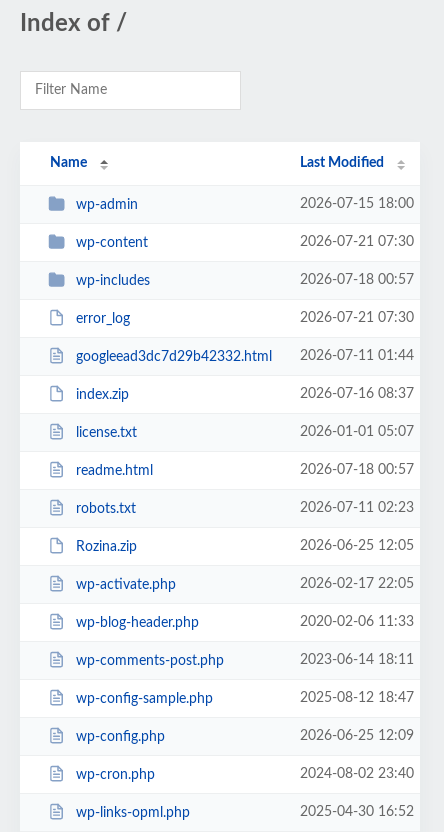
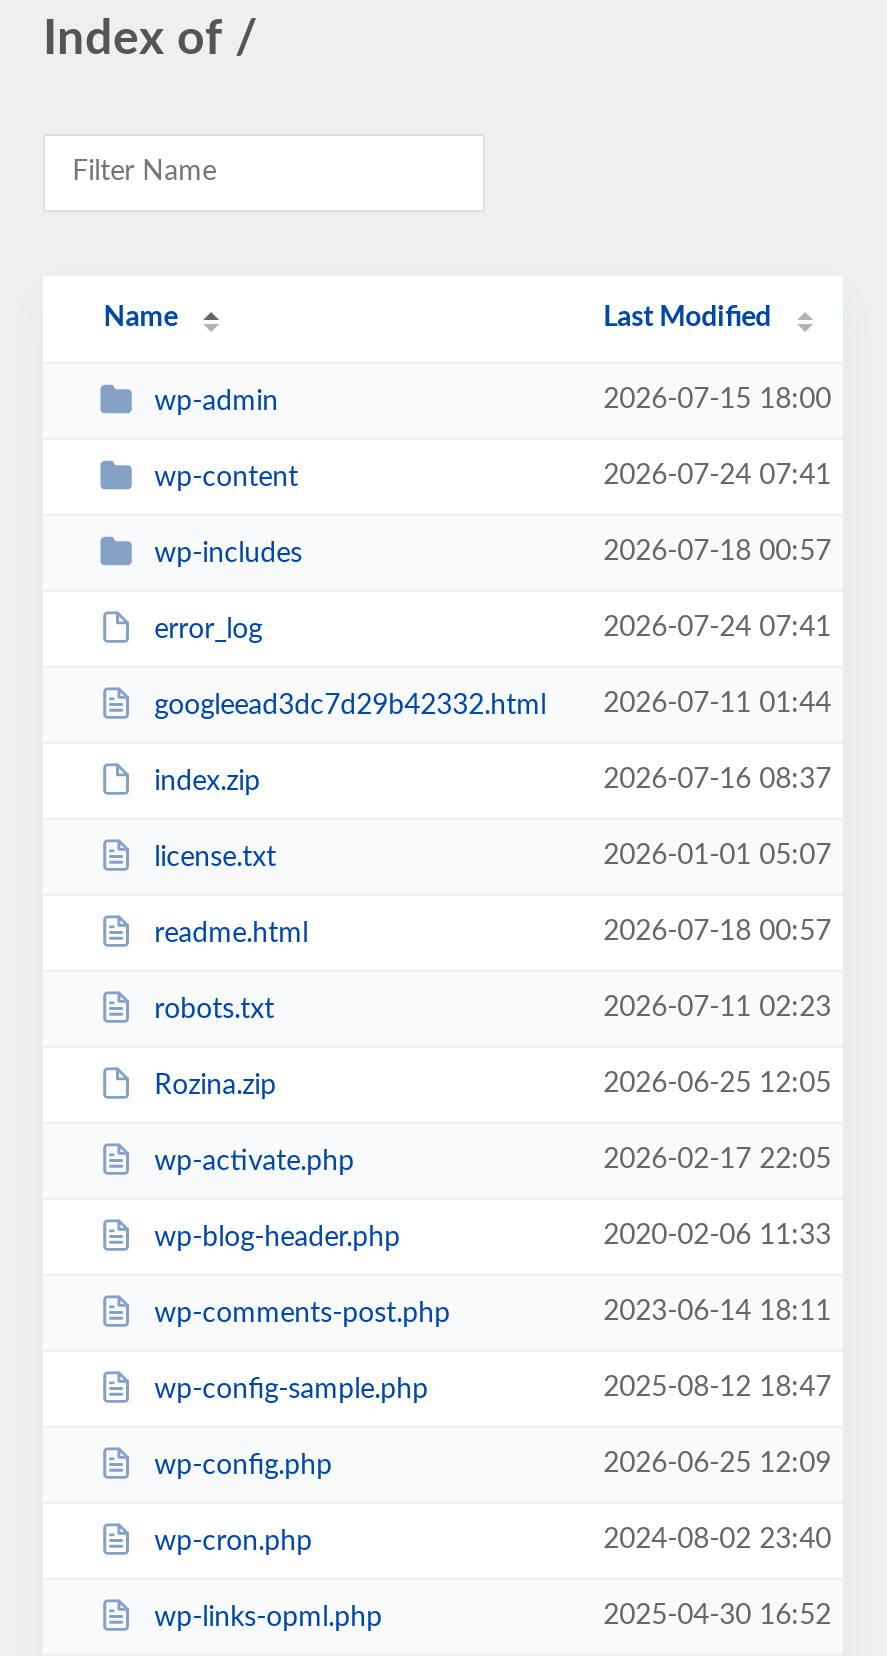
[300,235,414,249] 2026-07-21 07:30 -> [603,462,831,490] 2026-07-24 07:41
[300,311,414,325] 2026-07-21 07:30 -> [603,614,831,642] 2026-07-24 07:41

